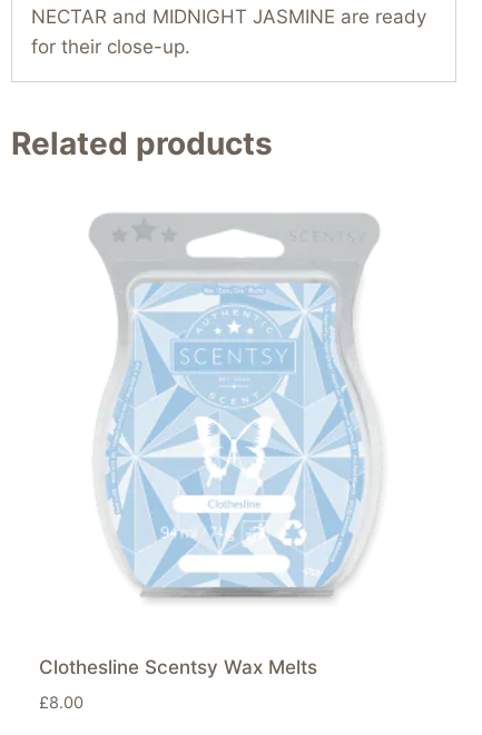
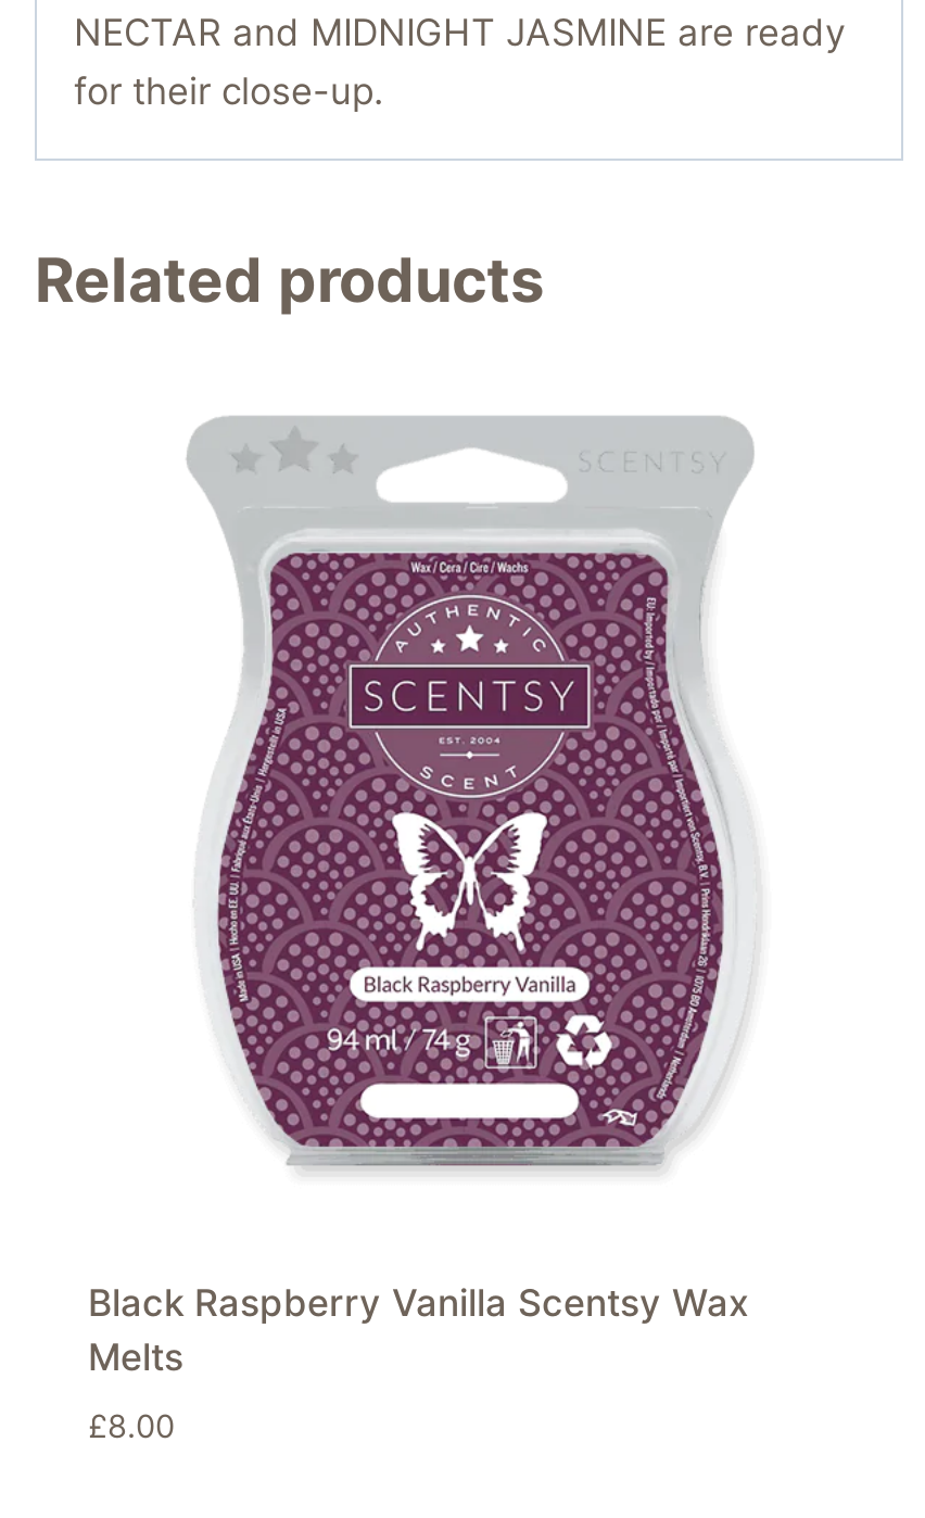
[105,281,365,589] [image] -> [215,552,725,1149] [image]
[38,655,317,678] Clothesline Scentsy Wax Melts -> [88,1280,748,1378] Black Raspberry Vanilla Scentsy Wax | Melts

